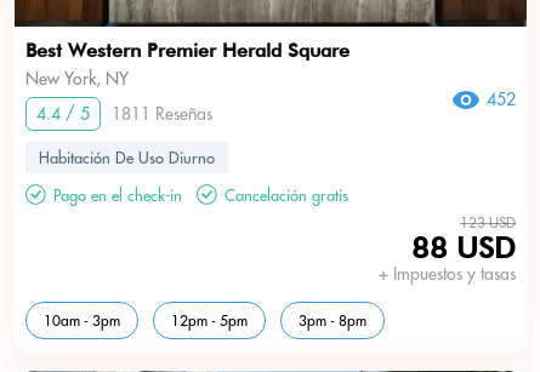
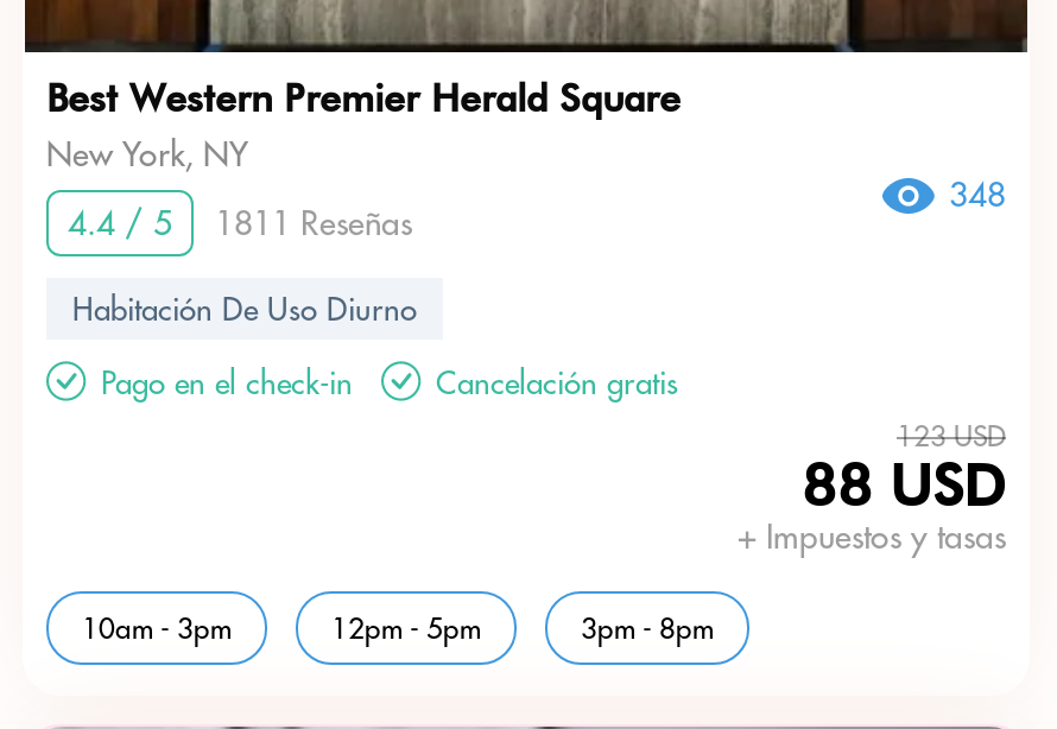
[487,88,516,110] 452 -> [949,173,1006,216] 348

